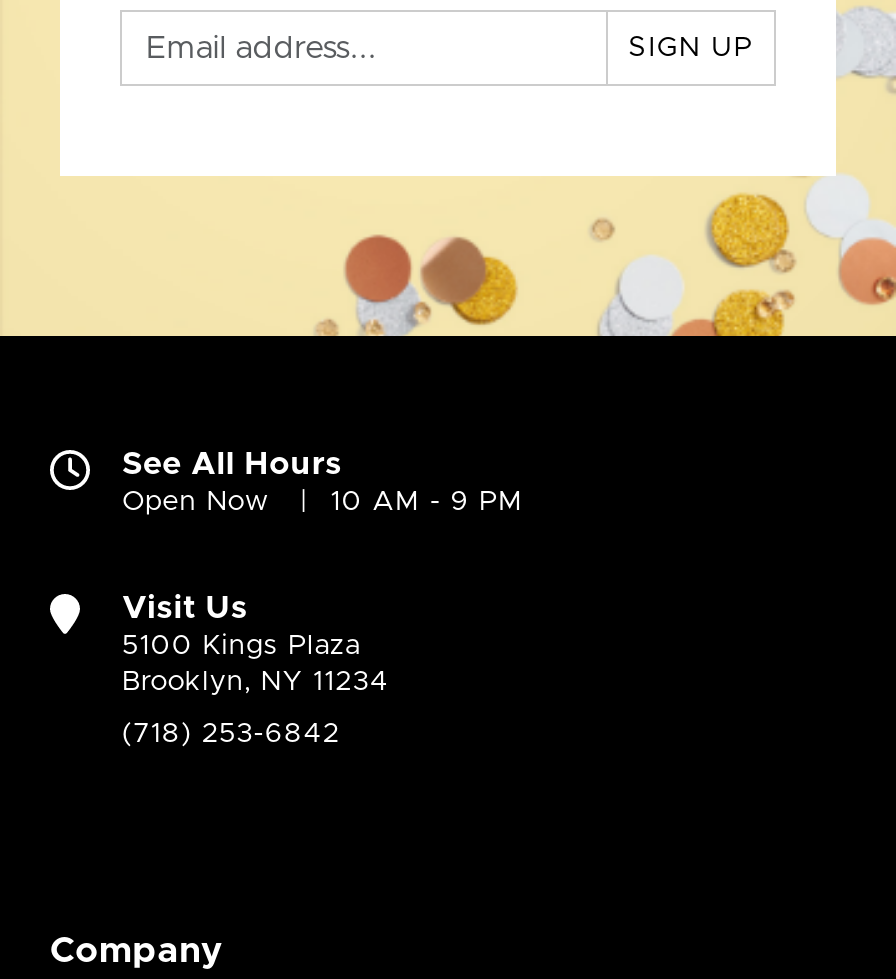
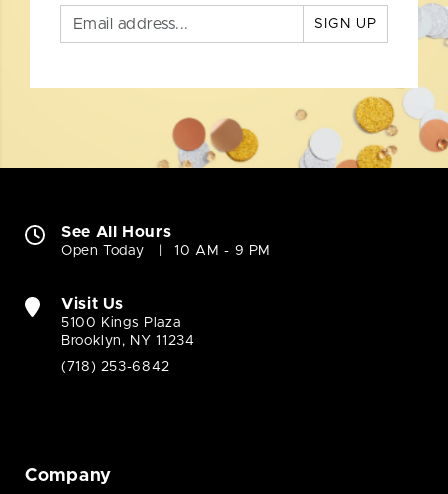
[122,488,270,516] Open Now -> [61,244,144,258] Open Today

